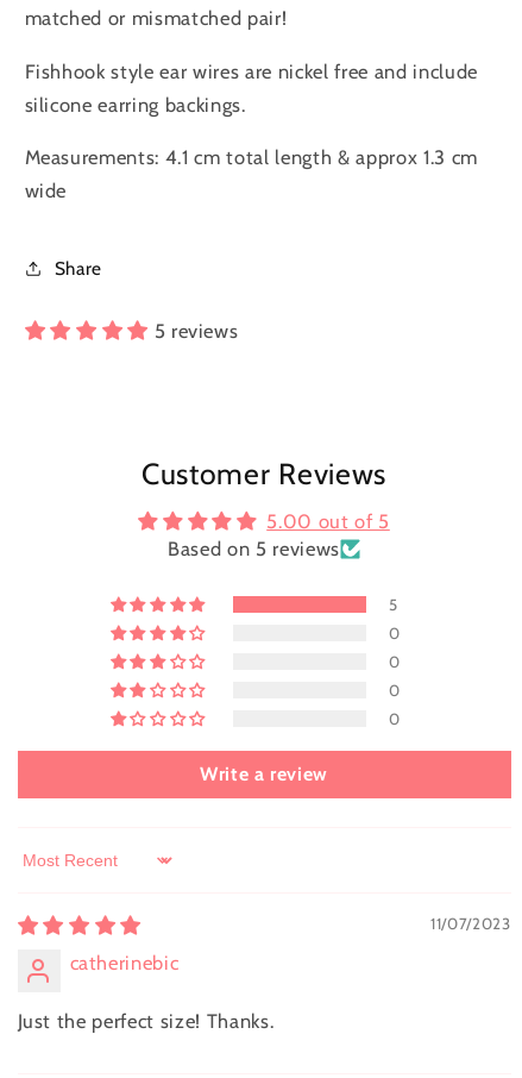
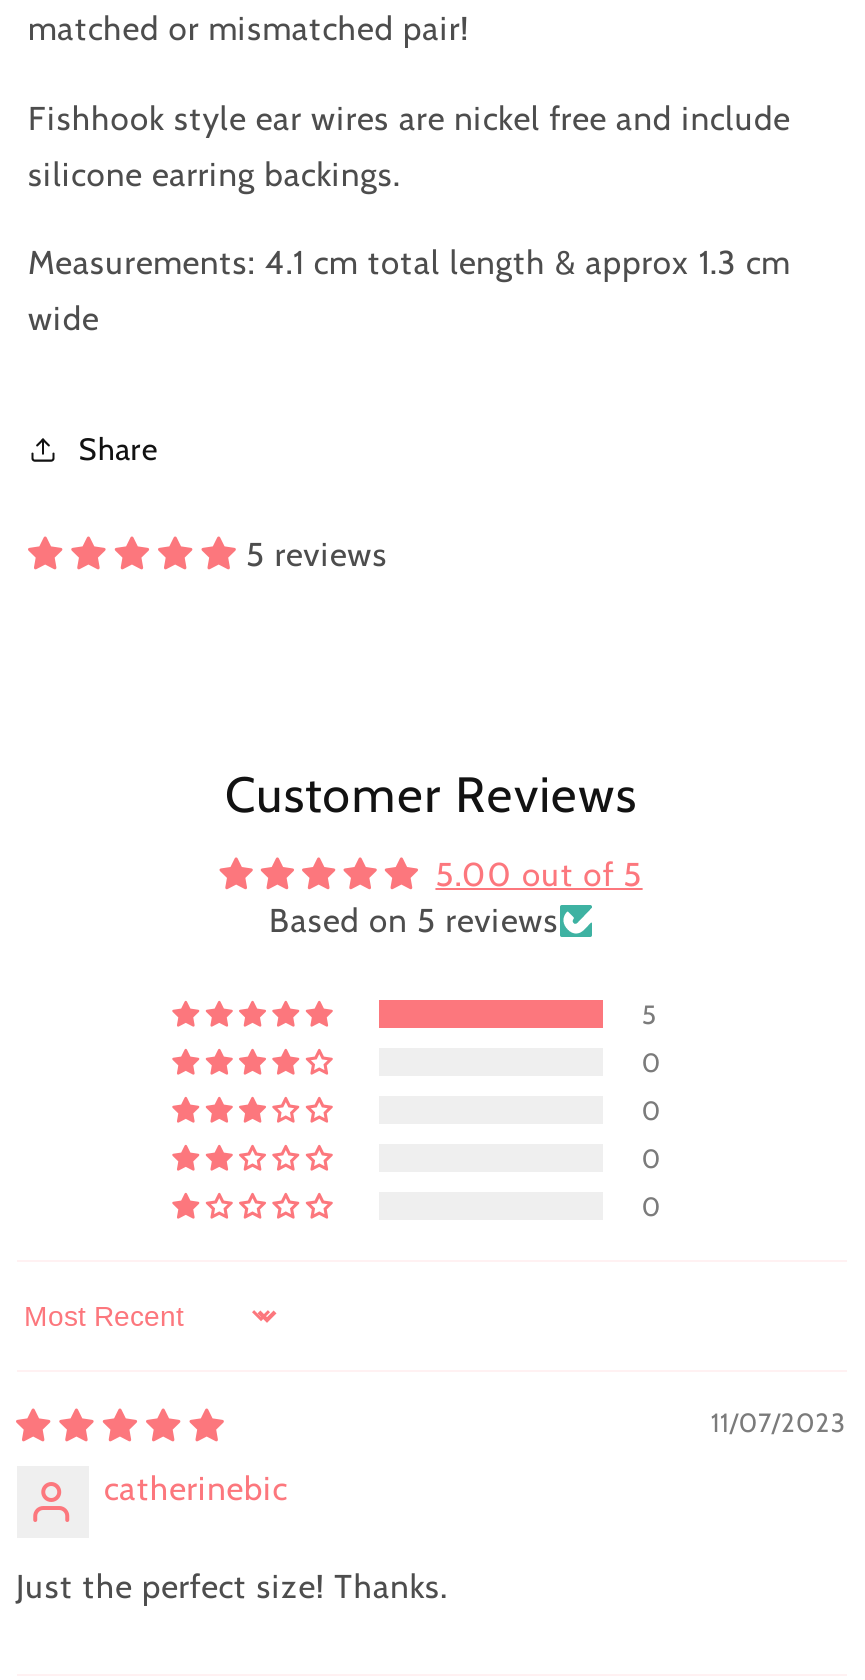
[200,763,328,785] Write a review -> none

